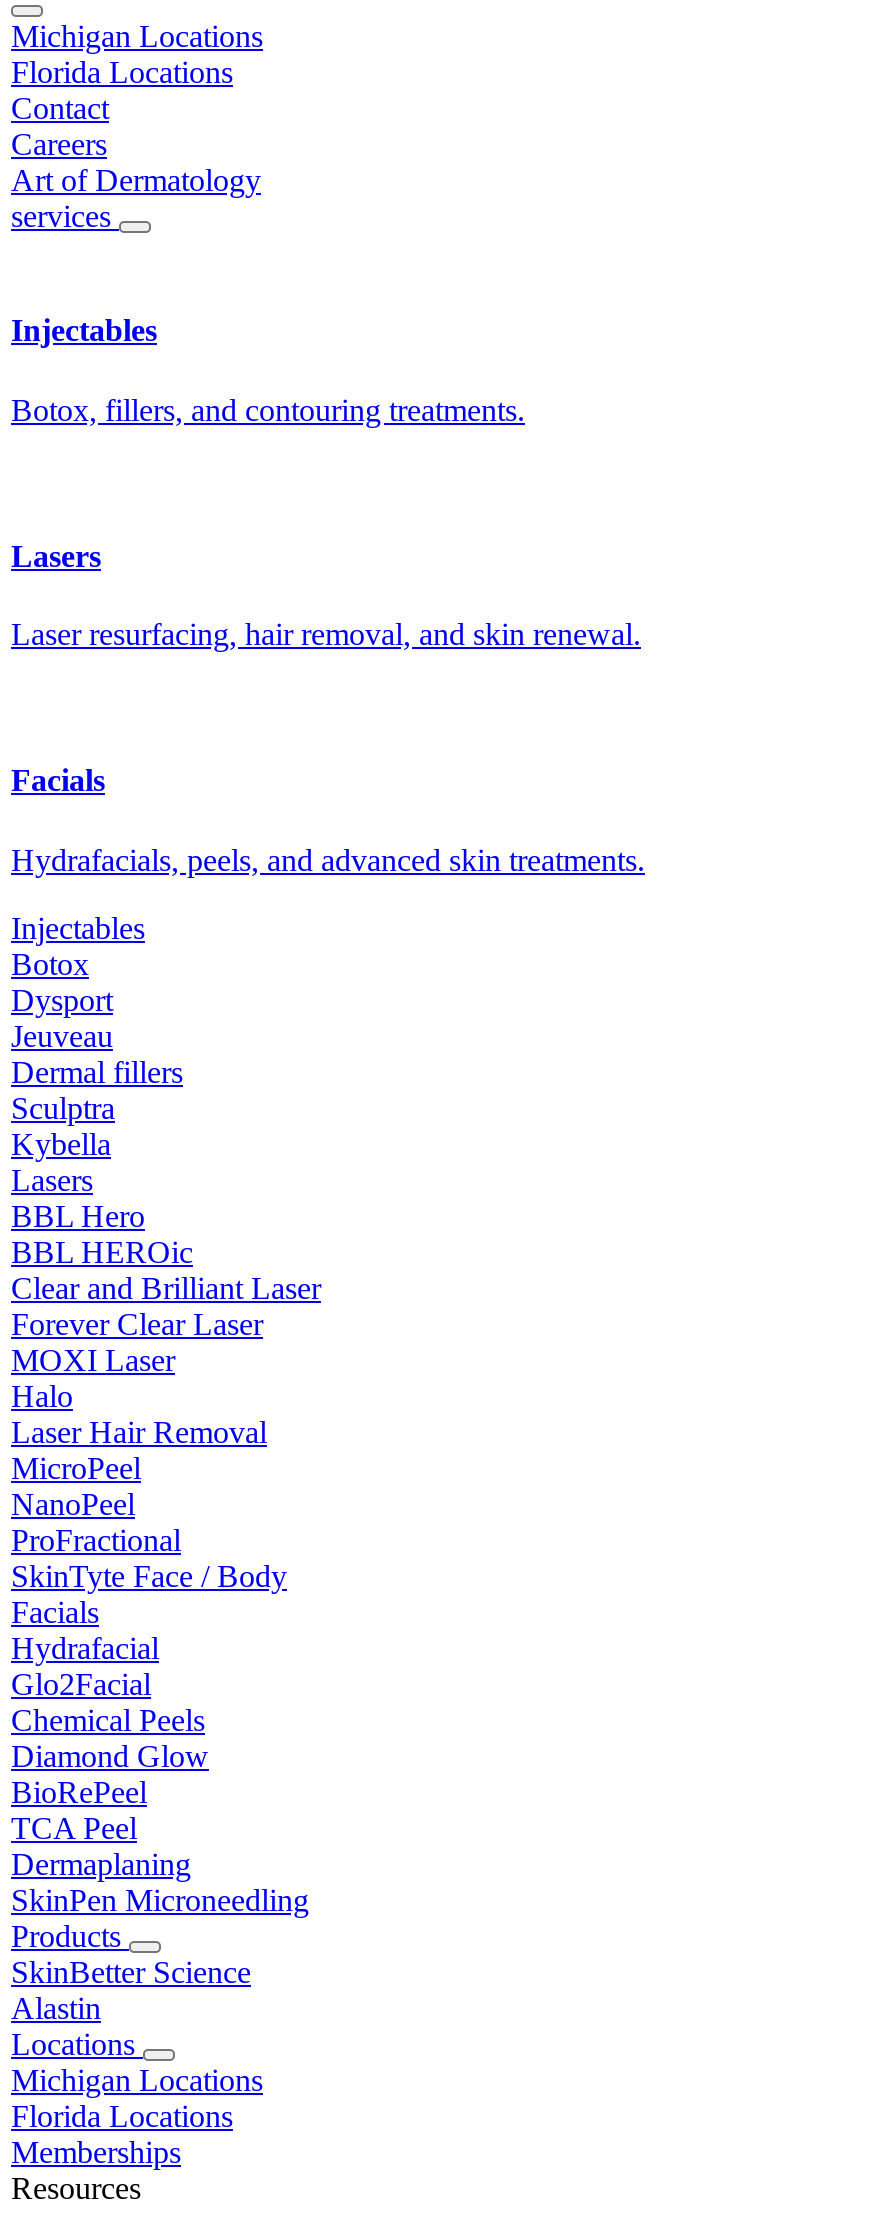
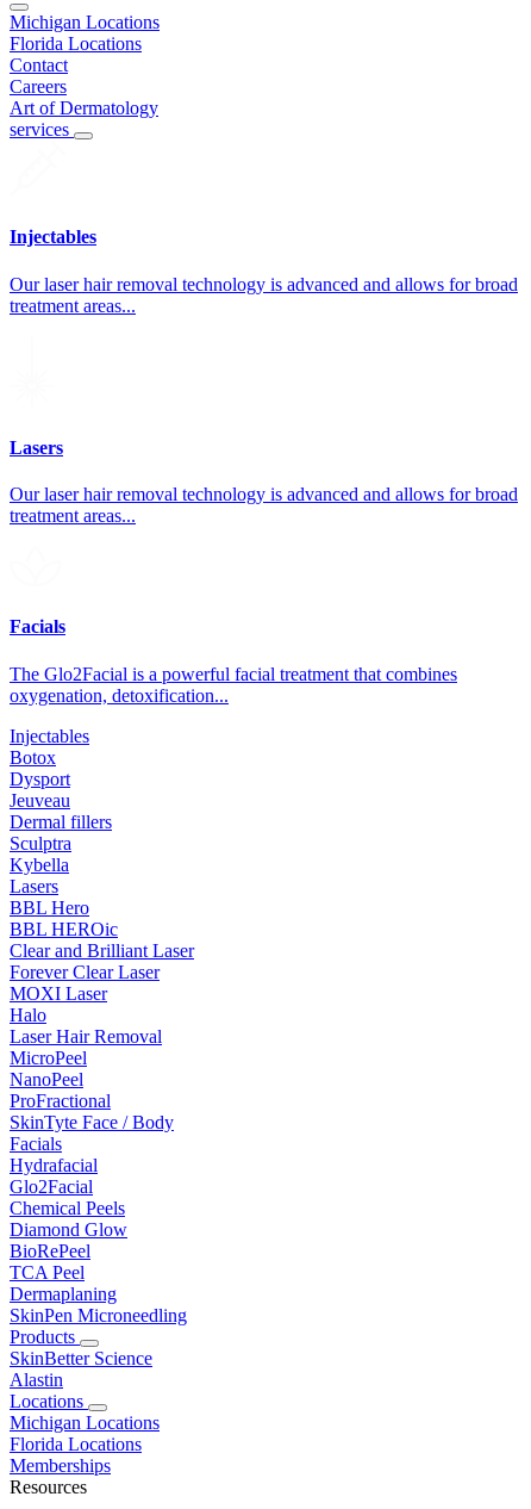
[11,392,525,426] Botox, fillers, and contouring treatments. -> [10,274,518,315] Our laser hair removal technology is advanced and allows for broad | treatment areas...
[11,617,641,651] Laser resurfacing, hair removal, and skin renewal. -> [10,484,518,526] Our laser hair removal technology is advanced and allows for broad | treatment areas...
[11,842,645,876] Hydrafacials, peels, and advanced skin treatments. -> [10,663,457,705] The Glo2Facial is a powerful facial treatment that combines | oxygenation, detoxification...

